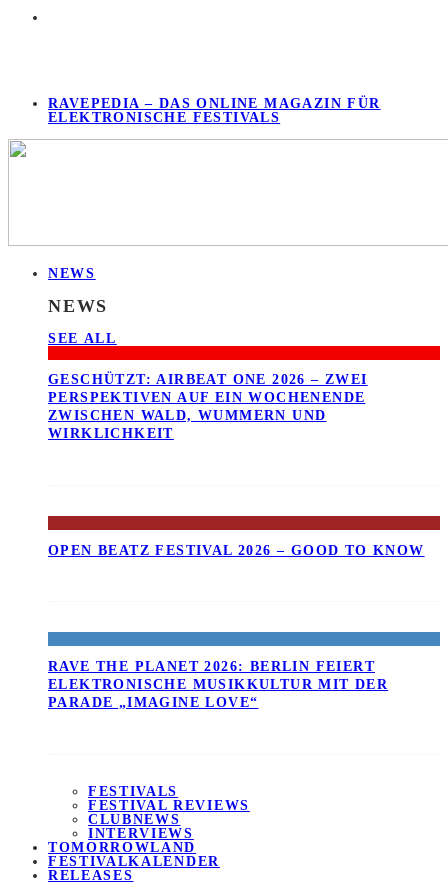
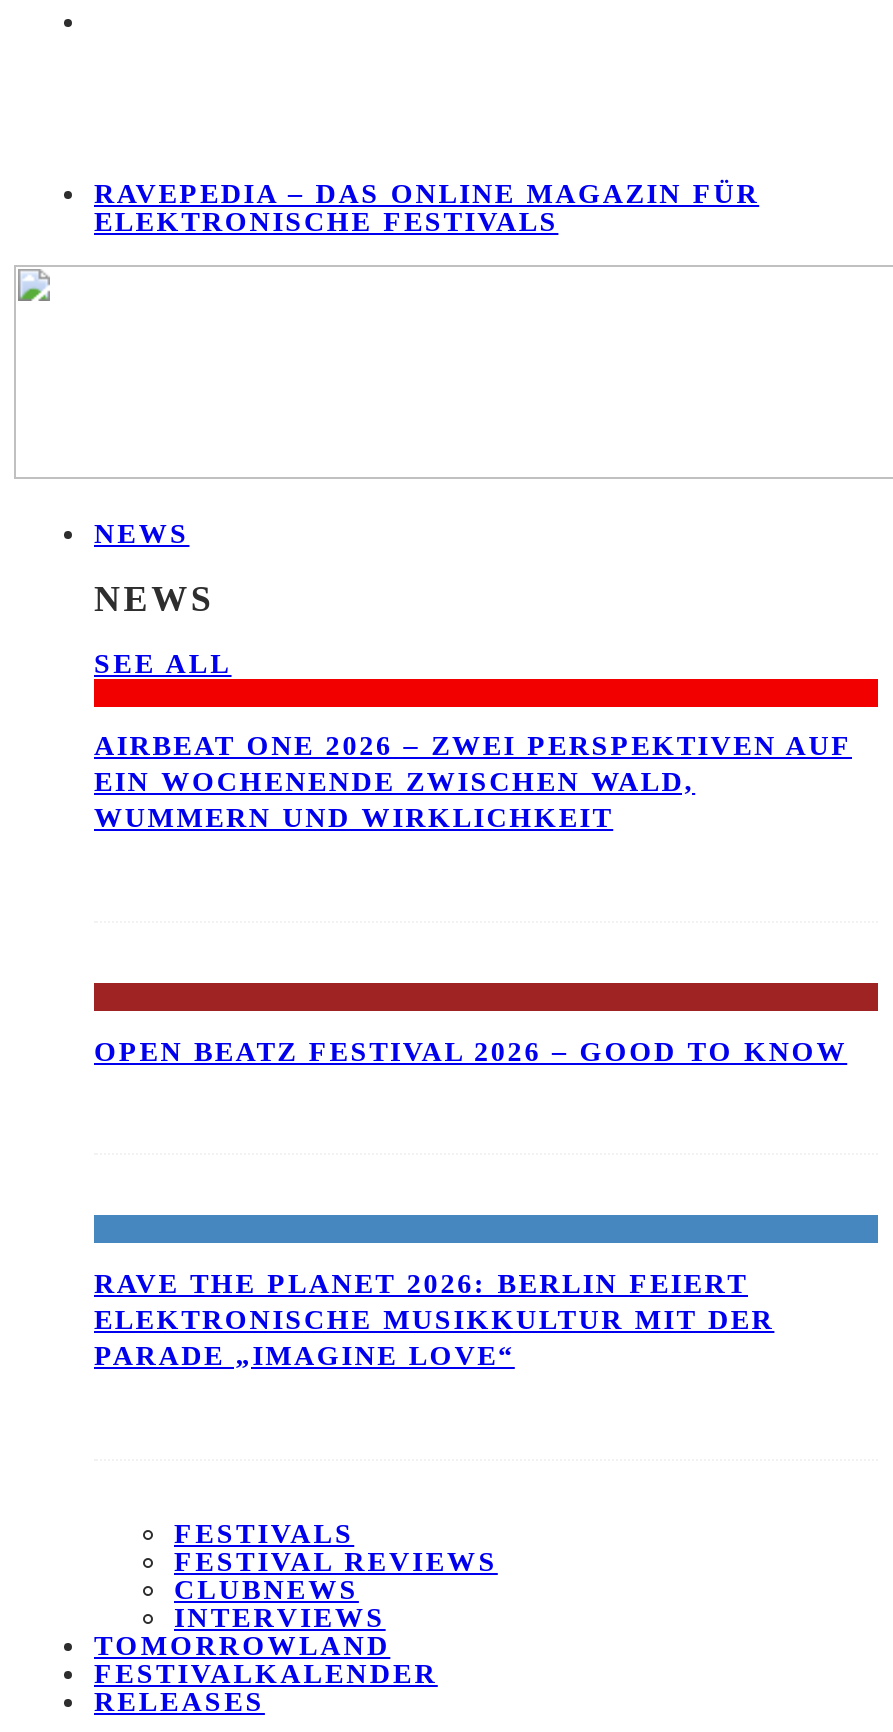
[48,372,368,441] GESCHÜTZT: AIRBEAT ONE 2026 – ZWEI | PERSPEKTIVEN AUF EIN WOCHENENDE | ZWISCHEN WALD, WUMMERN UND | WIRKLICHKEIT -> [94,732,852,834] AIRBEAT ONE 2026 – ZWEI PERSPEKTIVEN AUF | EIN WOCHENENDE ZWISCHEN WALD, | WUMMERN UND WIRKLICHKEIT

